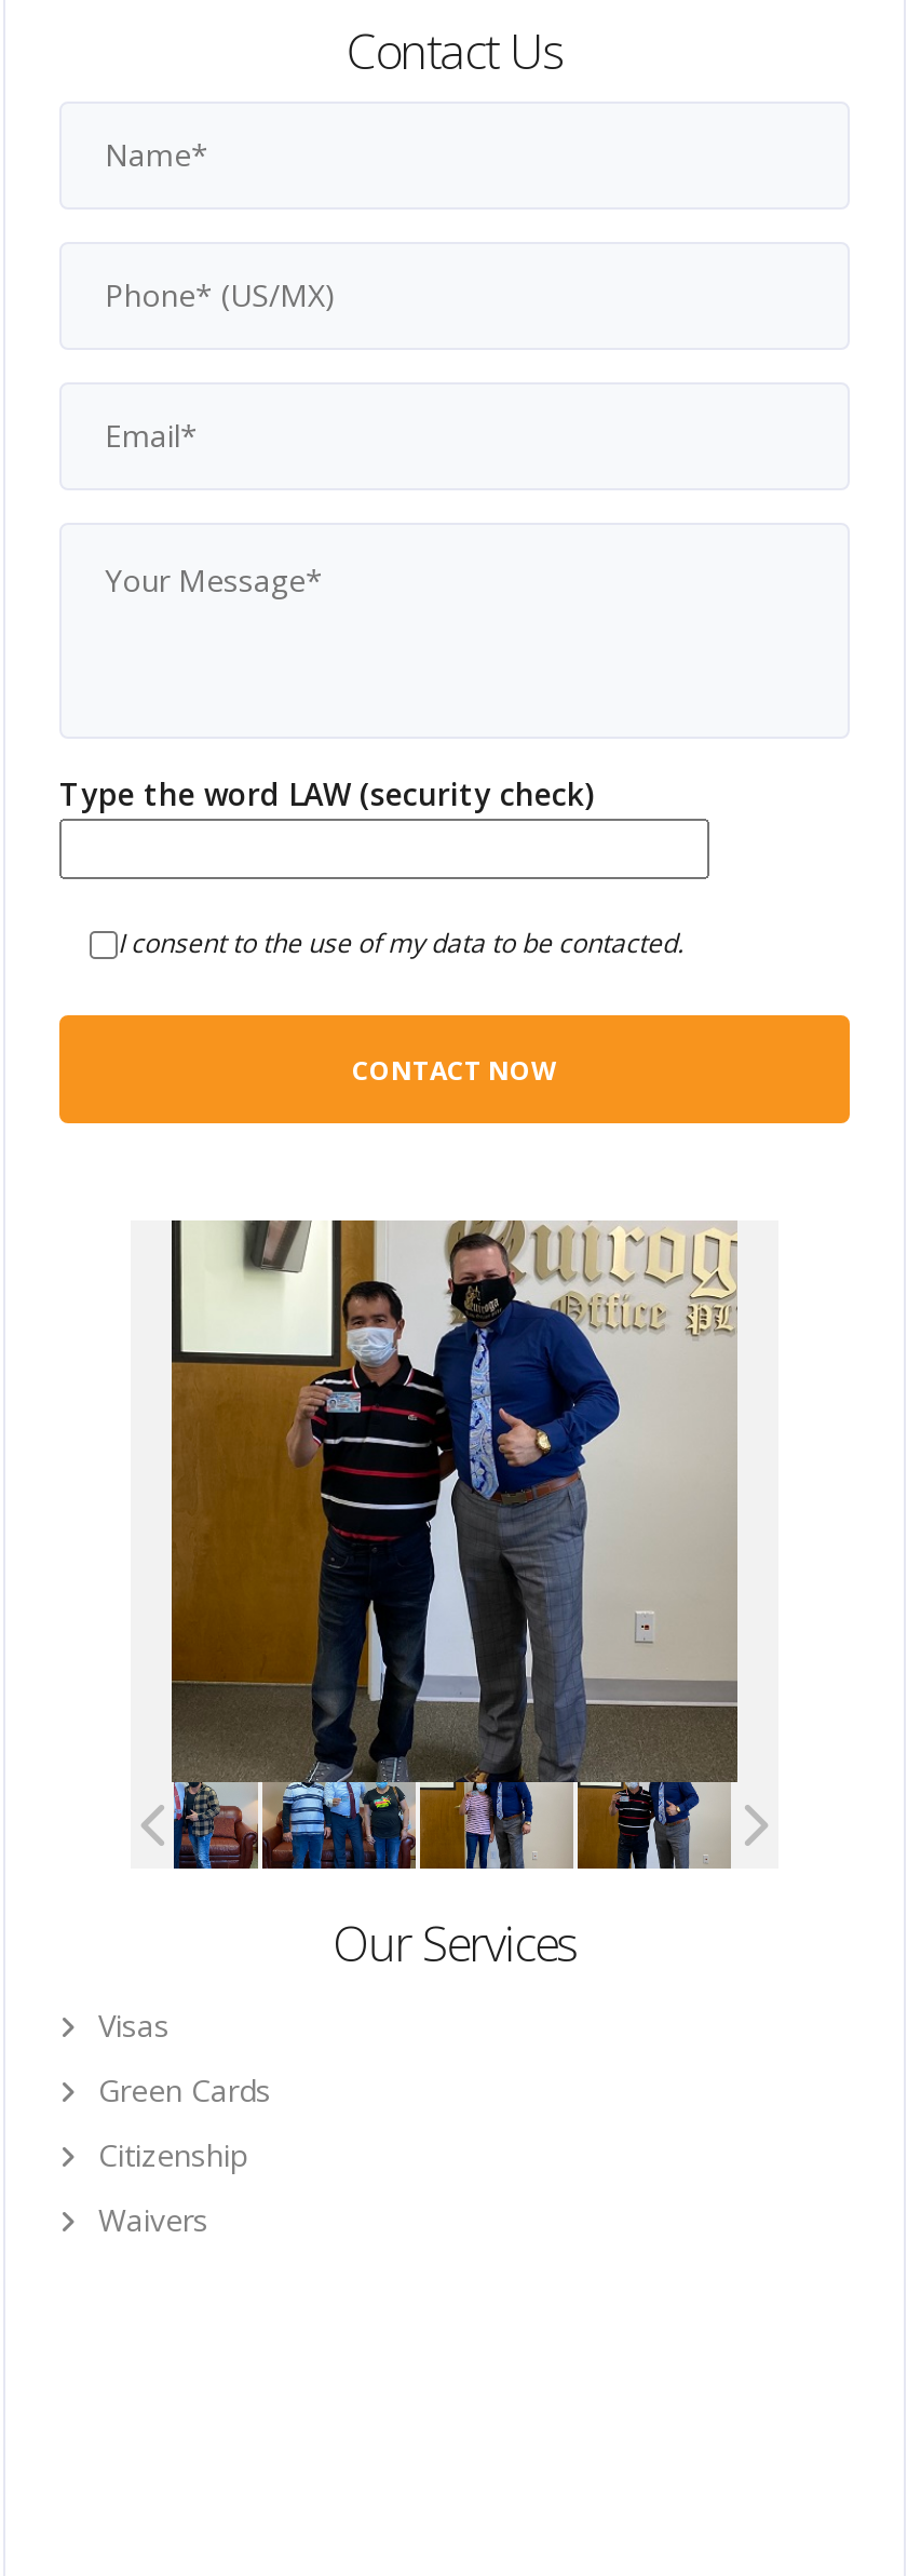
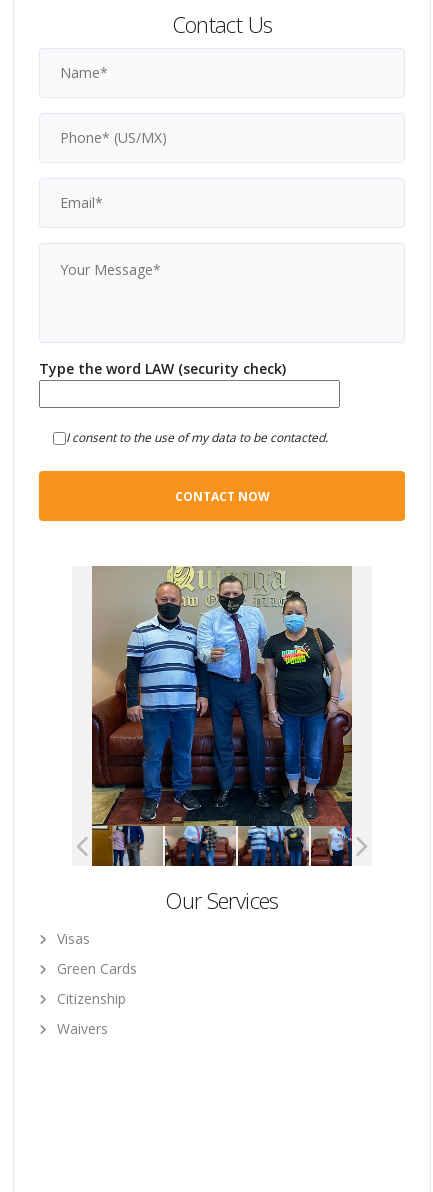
[170,1220,737,1871] [image] -> [91,566,353,867] [image]

